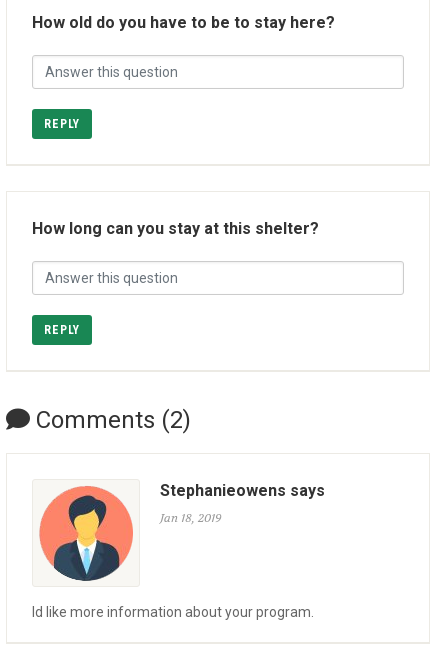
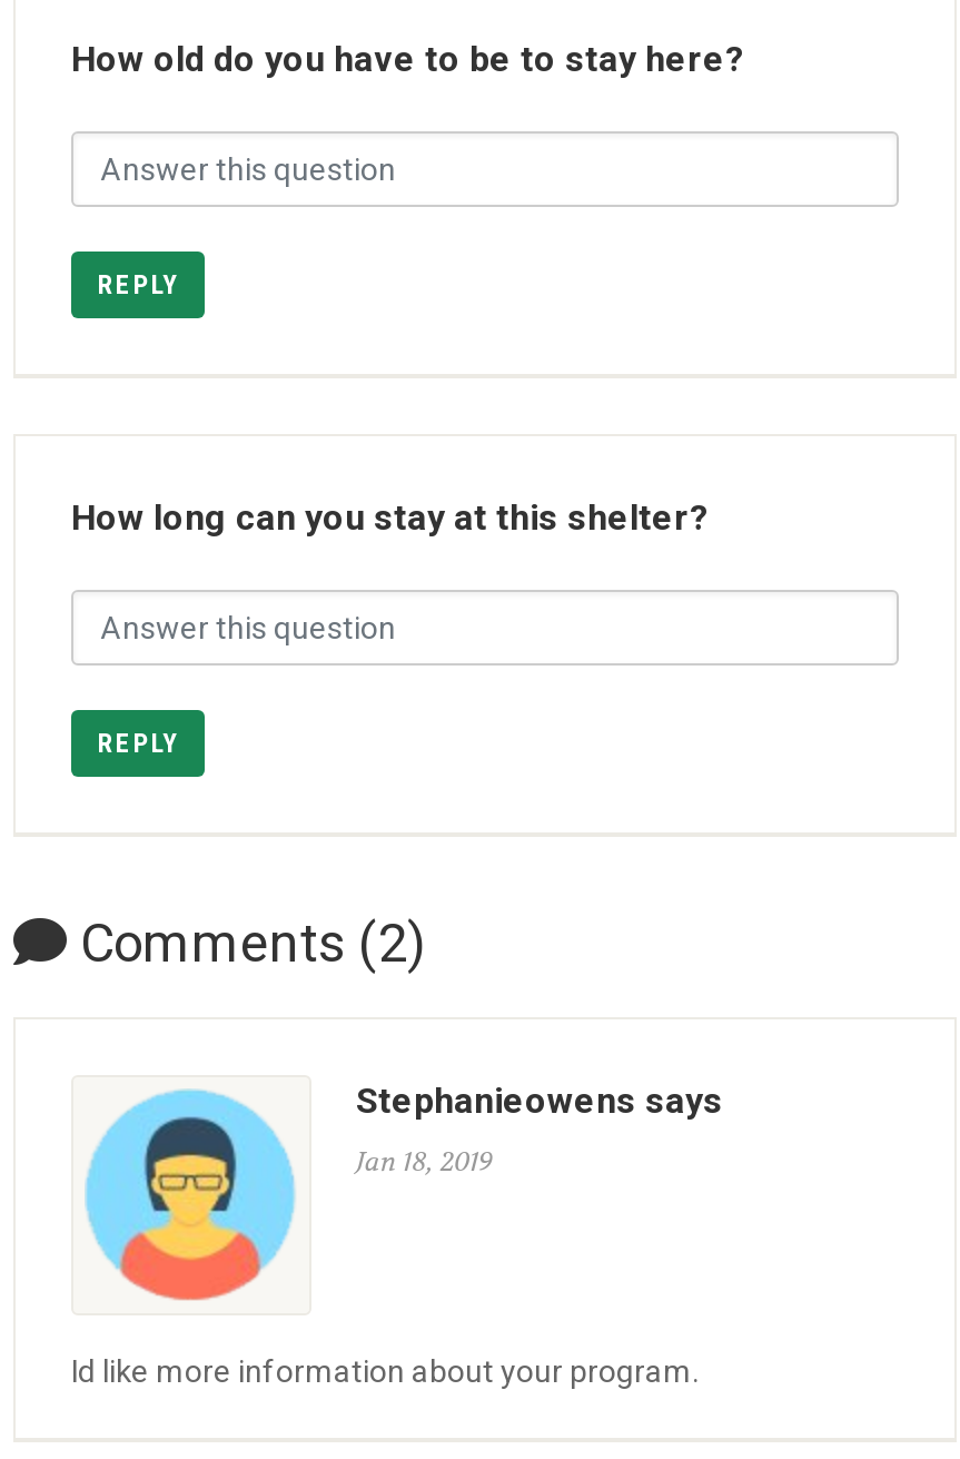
[39,485,134,582] [image] -> [85,1088,296,1302] [image]

